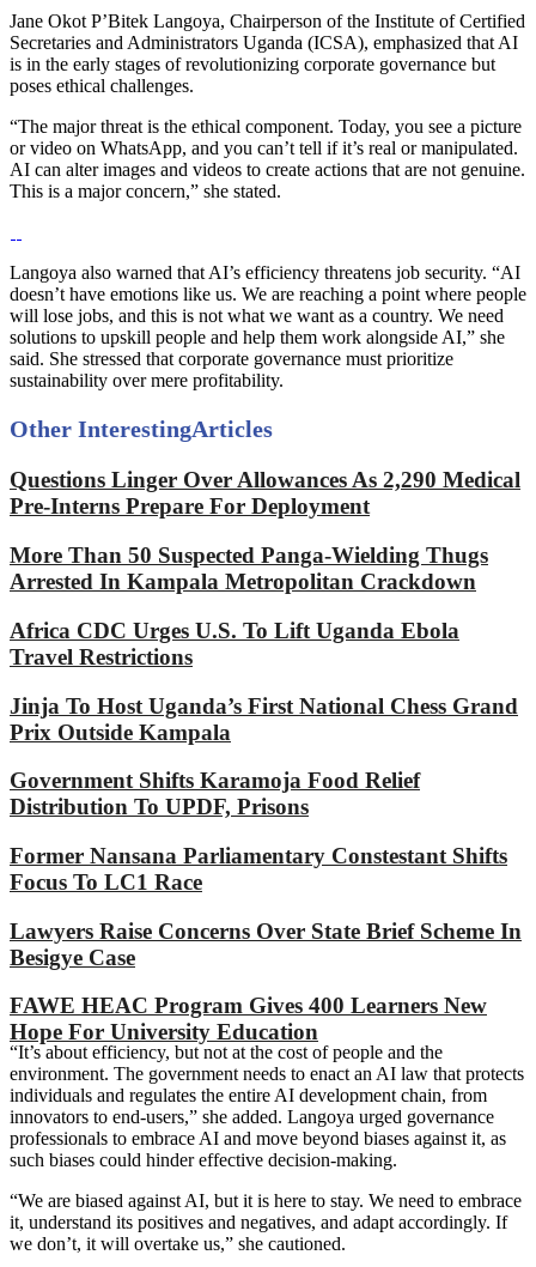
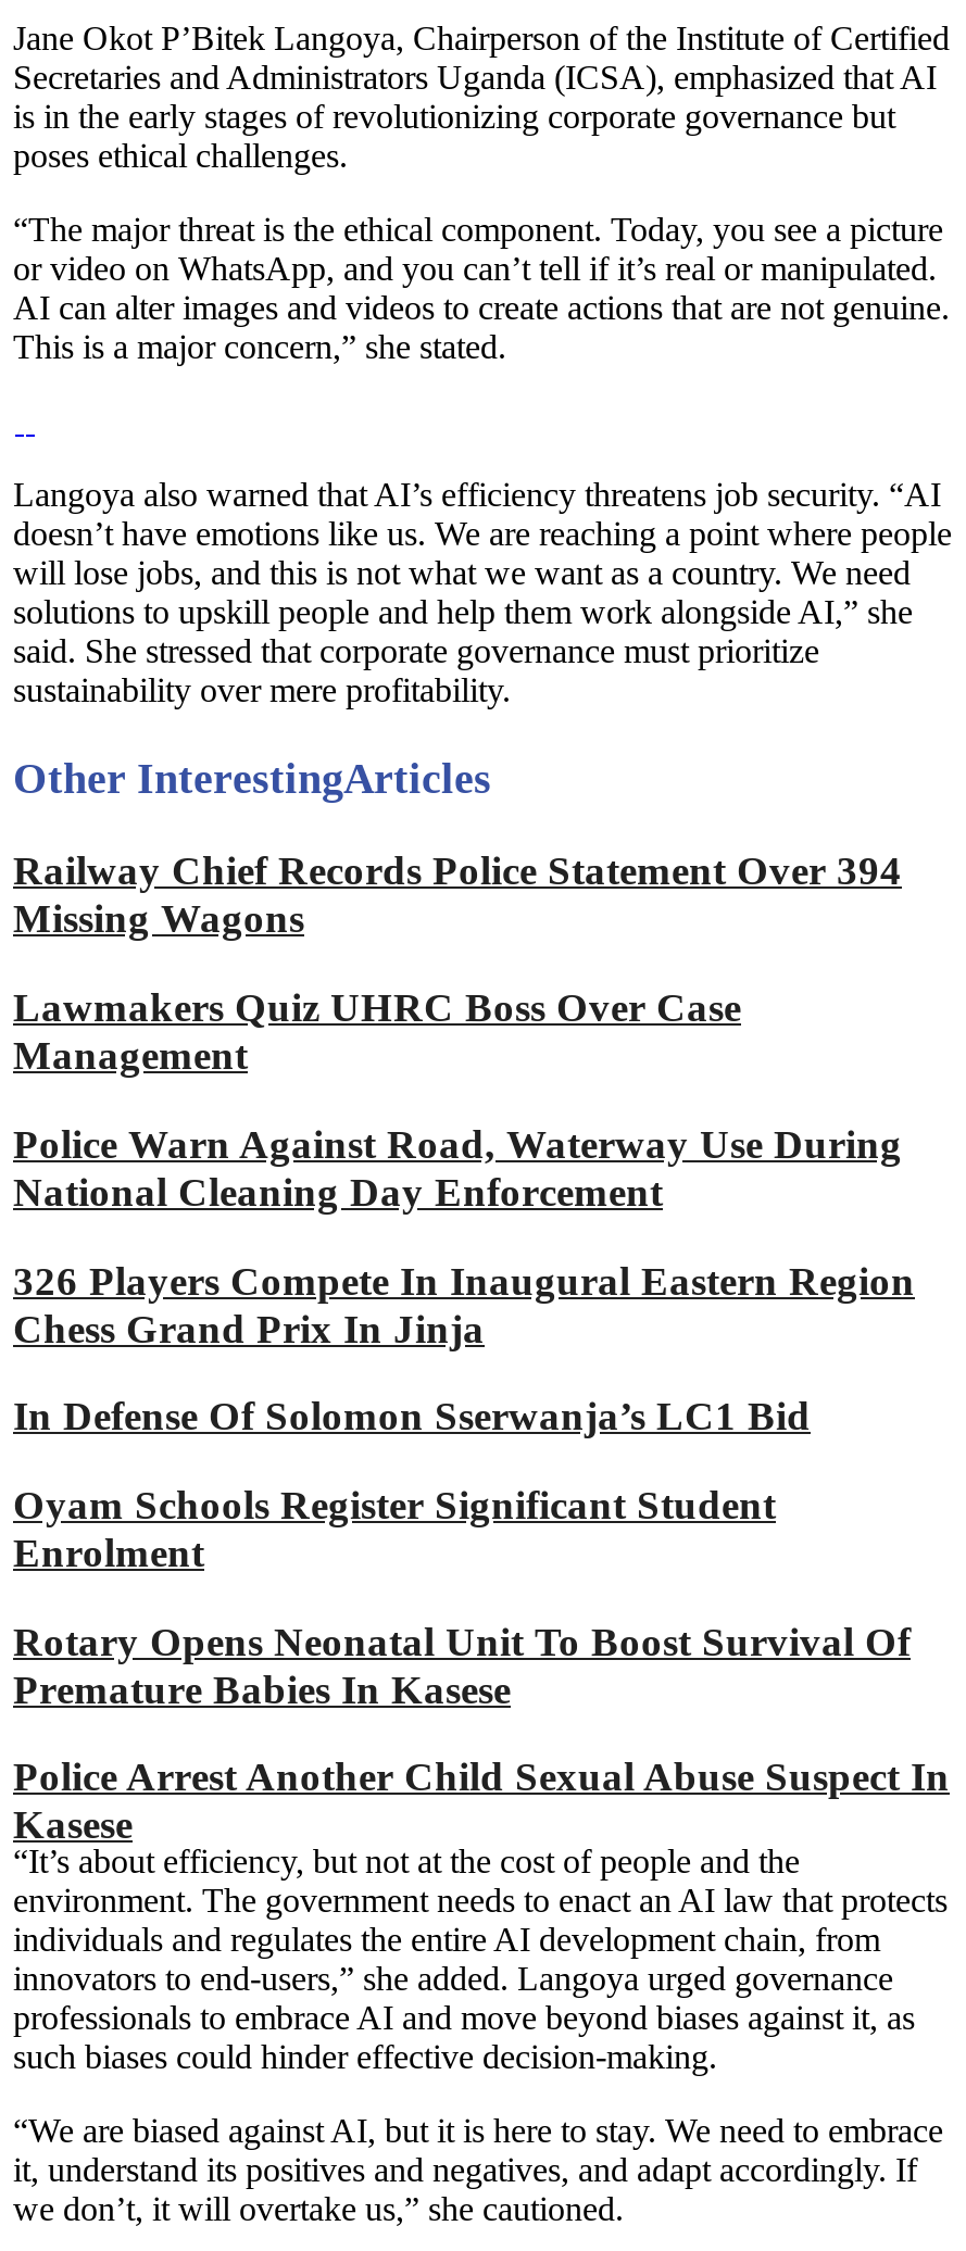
[10,467,520,519] Questions Linger Over Allowances As 2,290 Medical | Pre-Interns Prepare For Deployment -> [13,848,902,941] Railway Chief Records Police Statement Over 394 | Missing Wagons
[10,543,488,594] More Than 50 Suspected Panga-Wielding Thugs | Arrested In Kampala Metropolitan Crackdown -> [13,984,741,1078] Lawmakers Quiz UHRC Boss Over Case | Management
[10,618,459,669] Africa CDC Urges U.S. To Lift Uganda Ebola | Travel Restrictions -> [13,1121,902,1214] Police Warn Against Road, Waterway Use During | National Cleaning Day Enforcement
[10,693,518,744] Jinja To Host Uganda’s First National Chess Grand | Prix Outside Kampala -> [13,1257,915,1350] 326 Players Compete In Inaugural Eastern Region | Chess Grand Prix In Jinja
[10,768,420,819] Government Shifts Karamoja Food Relief | Distribution To UPDF, Prisons -> [13,1393,811,1439] In Defense Of Solomon Sserwanja’s LC1 Bid
[10,843,507,894] Former Nansana Parliamentary Constestant Shifts | Focus To LC1 Race -> [13,1482,776,1575] Oyam Schools Register Significant Student | Enrolment
[10,918,522,970] Lawyers Raise Concerns Over State Brief Scheme In | Besigye Case -> [13,1618,911,1711] Rotary Opens Neonatal Unit To Boost Survival Of | Premature Babies In Kasese
[10,993,487,1045] FAWE HEAC Program Gives 400 Learners New | Hope For University Education -> [13,1754,950,1848] Police Arrest Another Child Sexual Abuse Suspect In | Kasese

